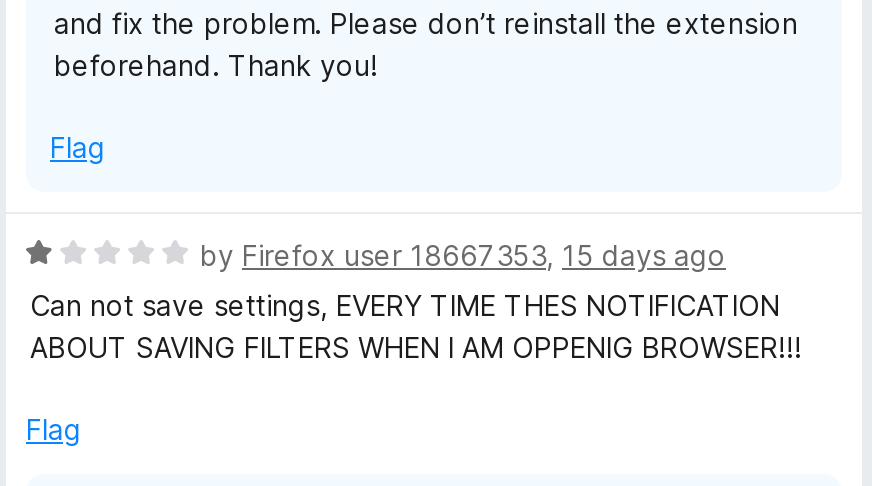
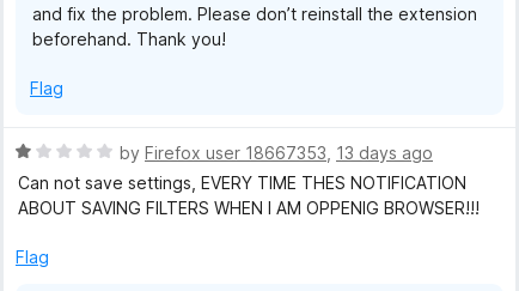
[200,238,726,272] by Firefox user 18667353, 15 days ago -> [120,143,433,163] by Firefox user 18667353, 13 days ago

